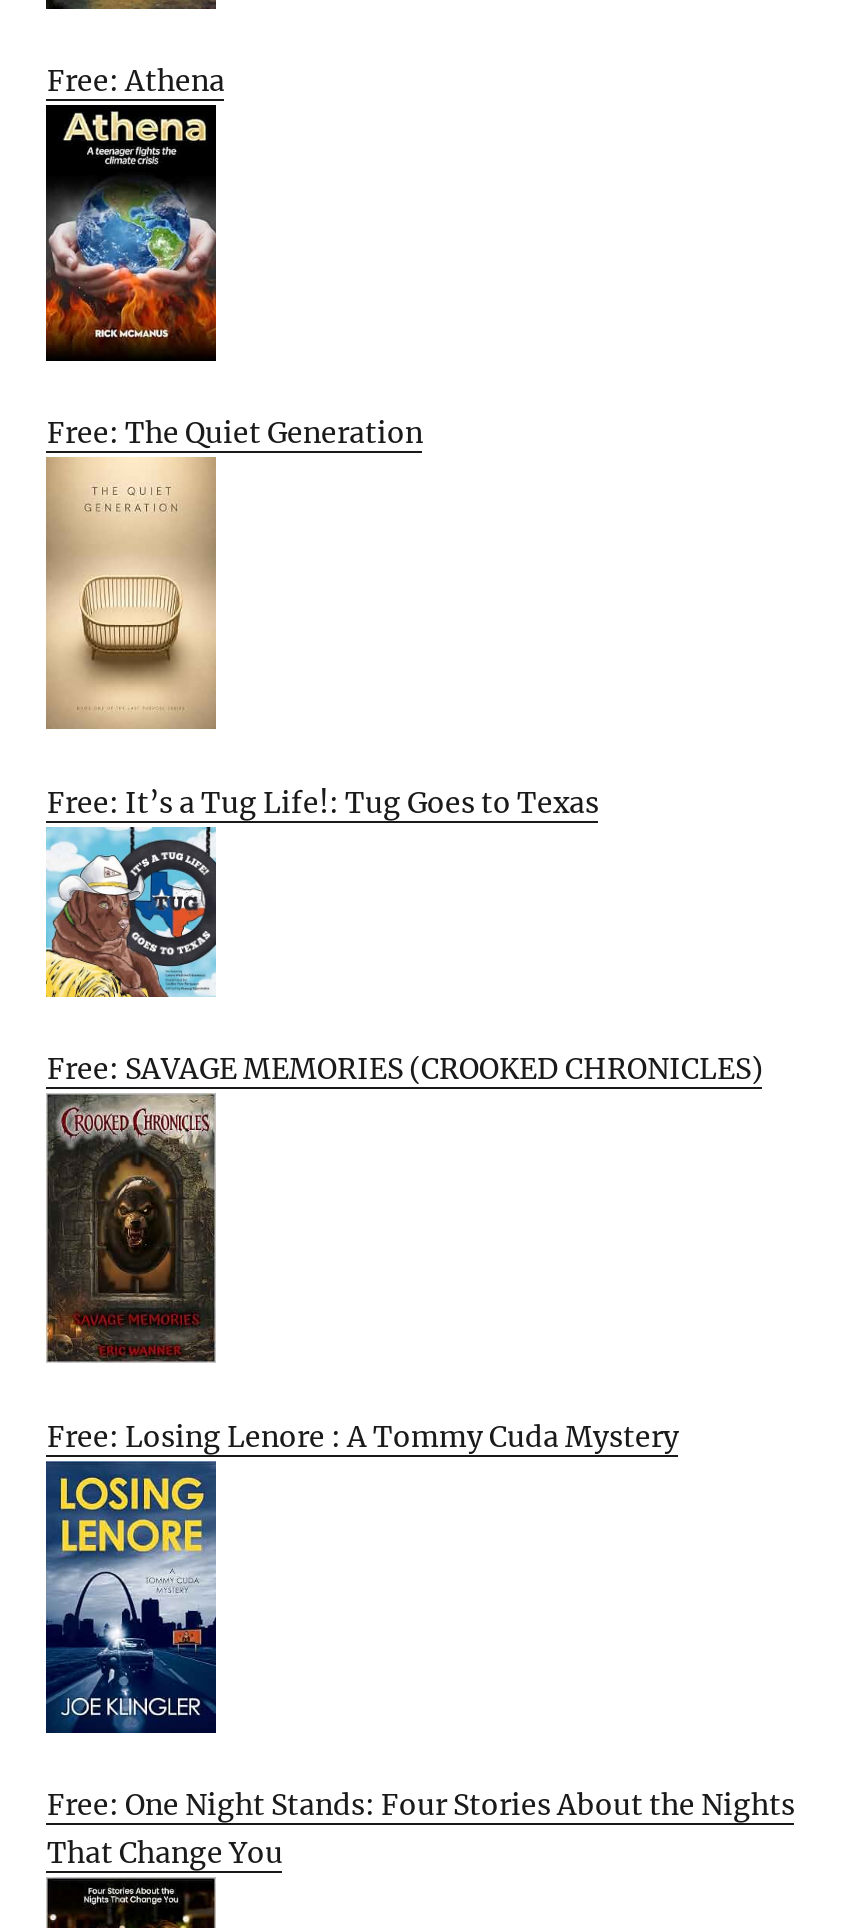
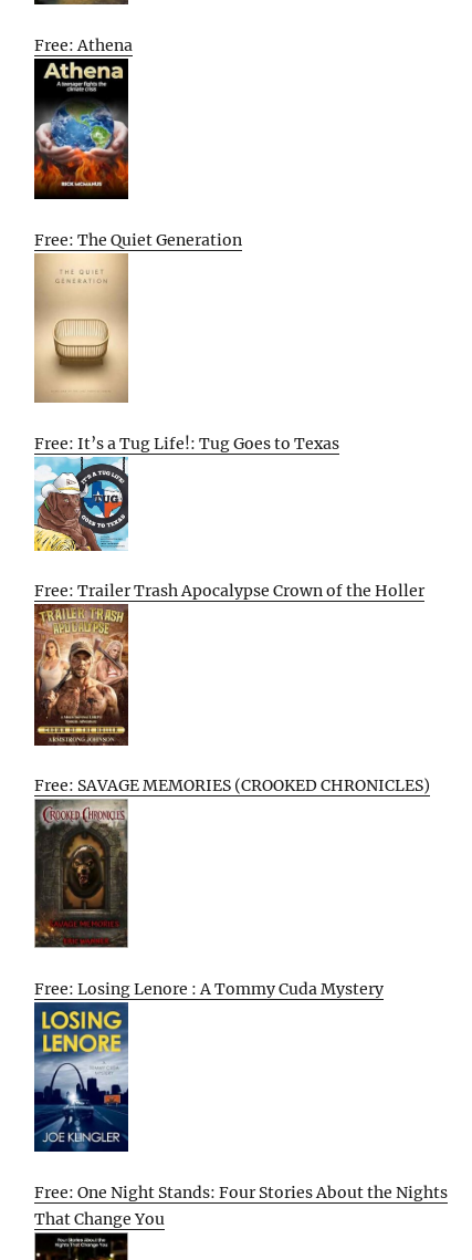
none -> [33,610,129,747] [image]
none -> [35,581,425,601] Free: Trailer Trash Apocalypse Crown of the Holler

